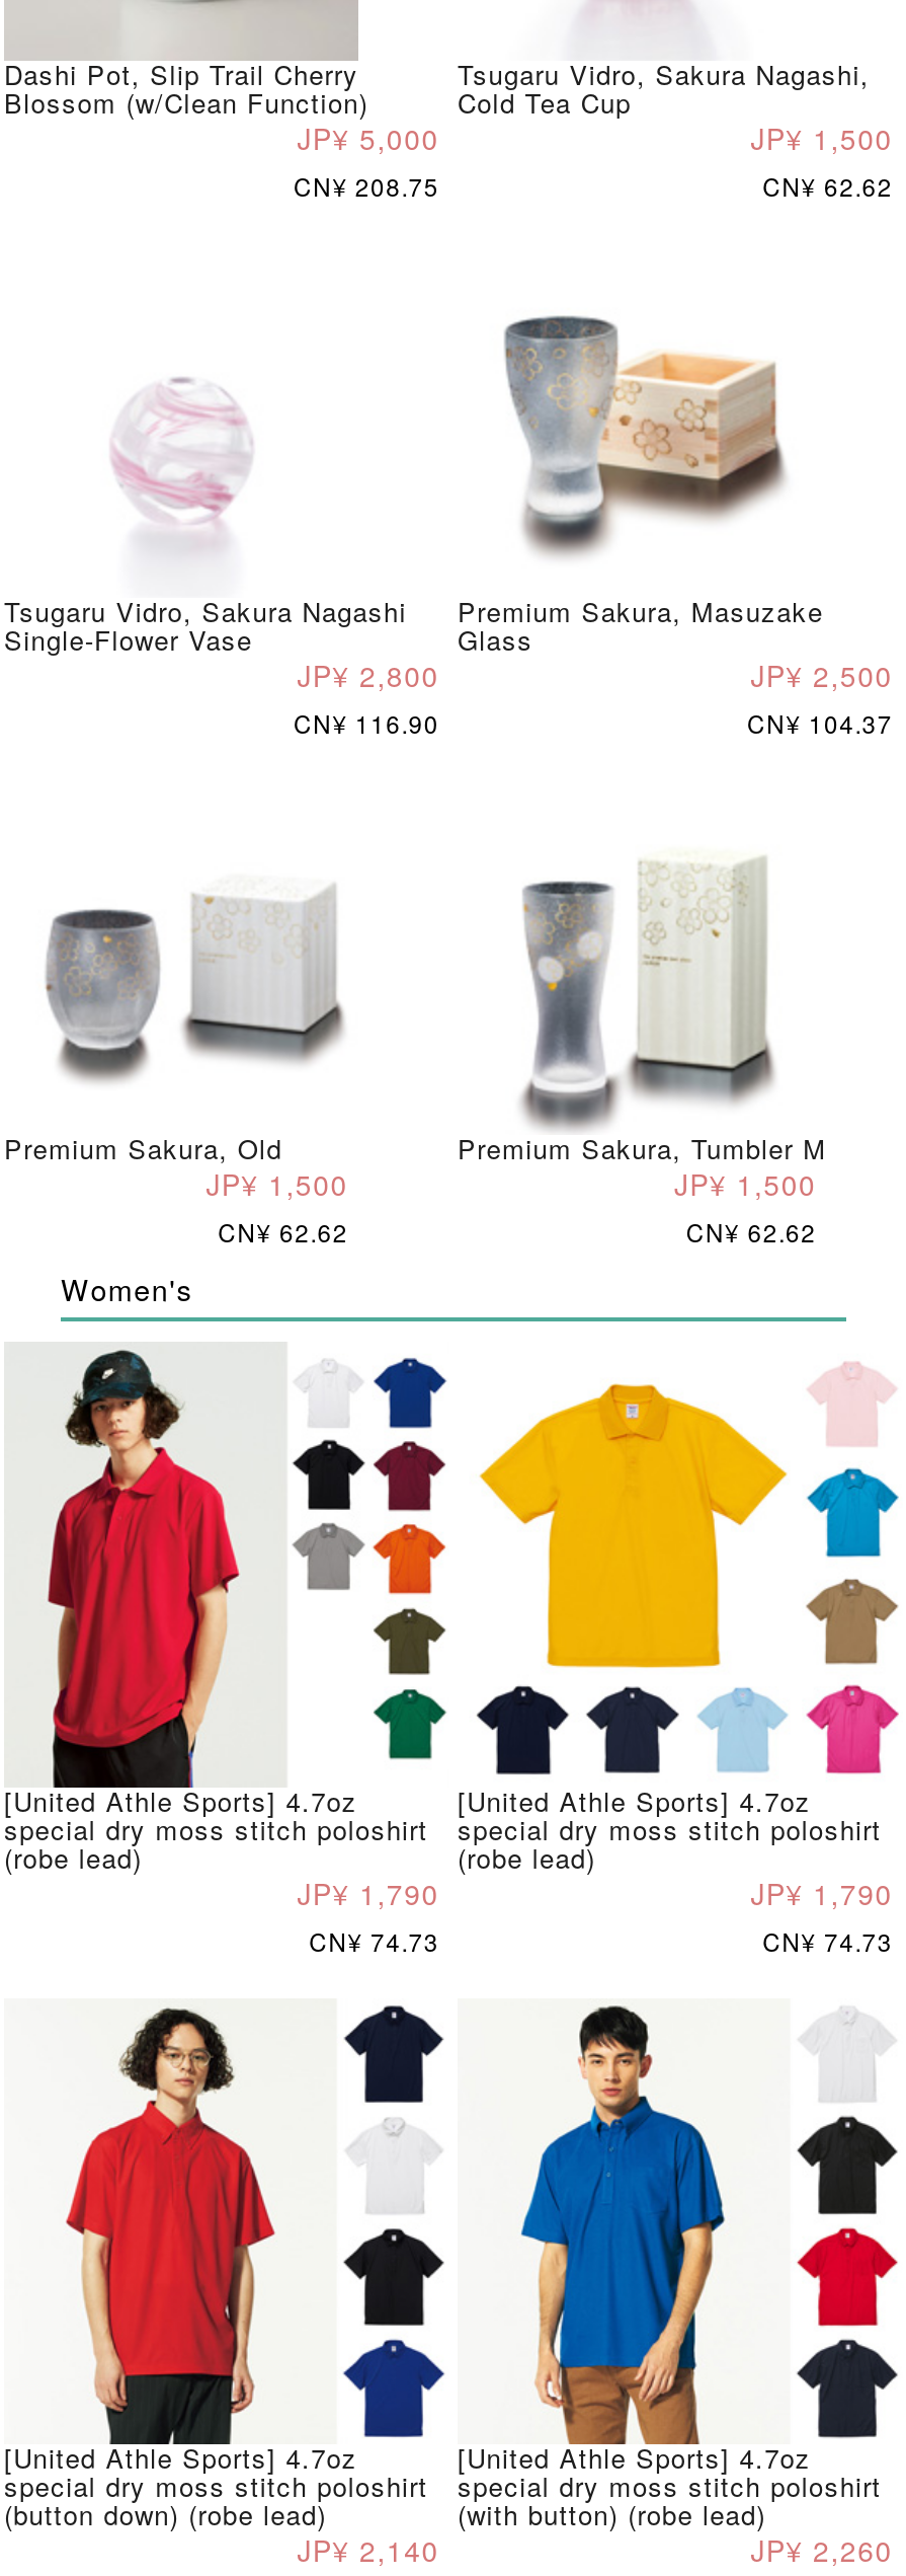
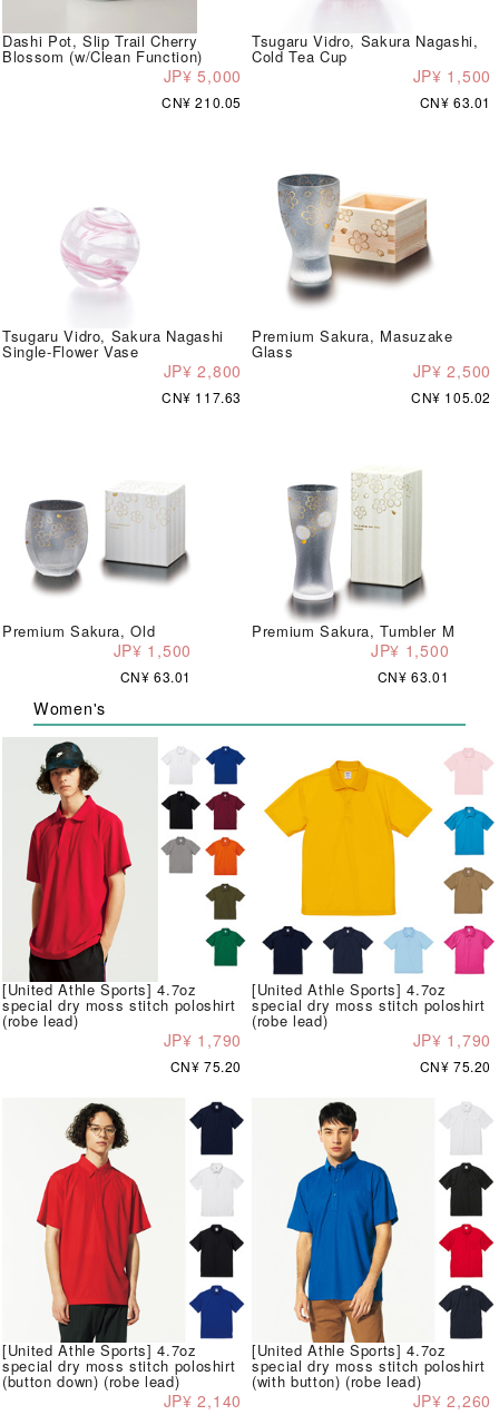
[294,167,439,202] CN¥ 208.75 -> [162,92,242,111] CN¥ 210.05
[762,167,893,202] CN¥ 62.62 -> [419,92,491,111] CN¥ 63.01
[294,704,439,739] CN¥ 116.90 -> [162,387,242,406] CN¥ 117.63
[747,704,893,739] CN¥ 104.37 -> [411,387,491,406] CN¥ 105.02
[218,1213,348,1247] CN¥ 62.62 -> [120,666,192,685] CN¥ 63.01
[686,1213,816,1247] CN¥ 62.62 -> [377,666,449,685] CN¥ 63.01
[309,1924,439,1959] CN¥ 74.73 -> [170,1057,242,1076] CN¥ 75.20
[762,1924,893,1959] CN¥ 74.73 -> [419,1057,491,1076] CN¥ 75.20

